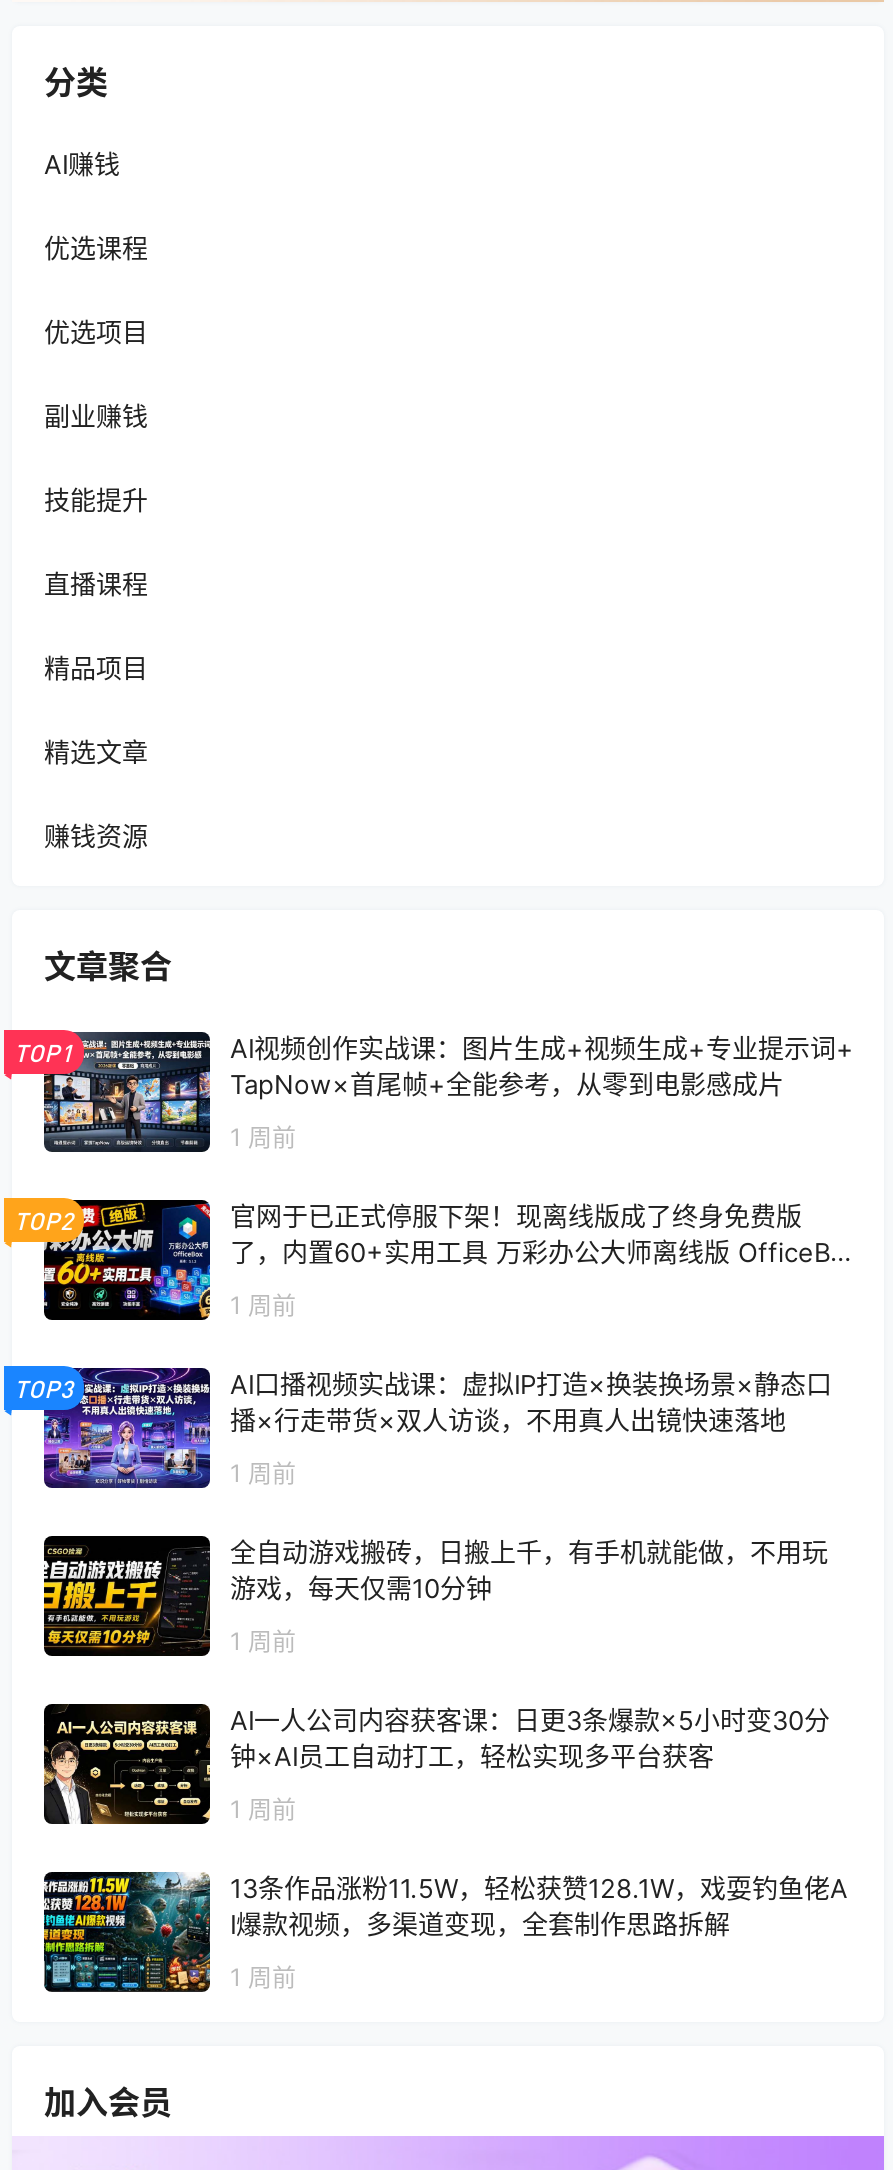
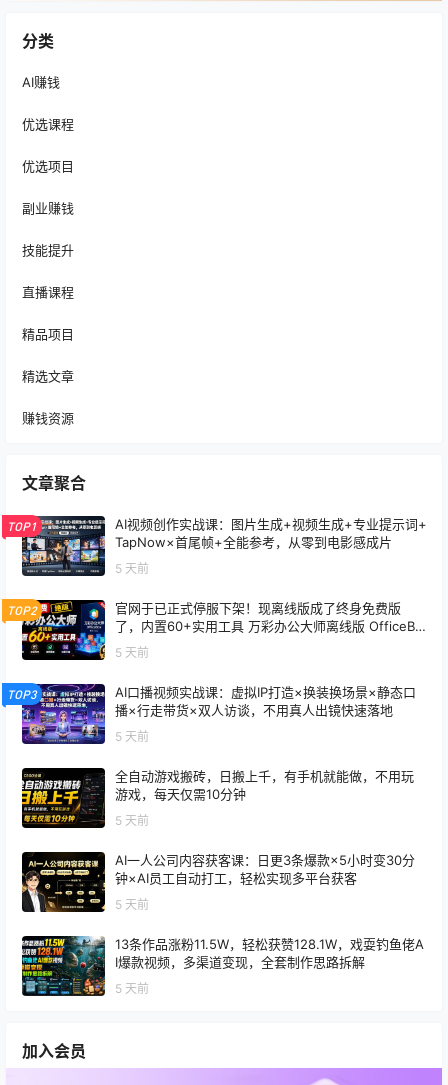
[230,1121,296,1151] 1 周前 -> [115,561,149,576] 5 天前
[230,1289,296,1319] 1 周前 -> [115,645,149,660] 5 天前
[230,1457,296,1487] 1 周前 -> [115,729,149,744] 5 天前
[230,1625,296,1655] 1 周前 -> [115,813,149,828] 5 天前
[230,1793,296,1823] 1 周前 -> [115,897,149,912] 5 天前
[230,1961,296,1991] 1 周前 -> [115,981,149,996] 5 天前

